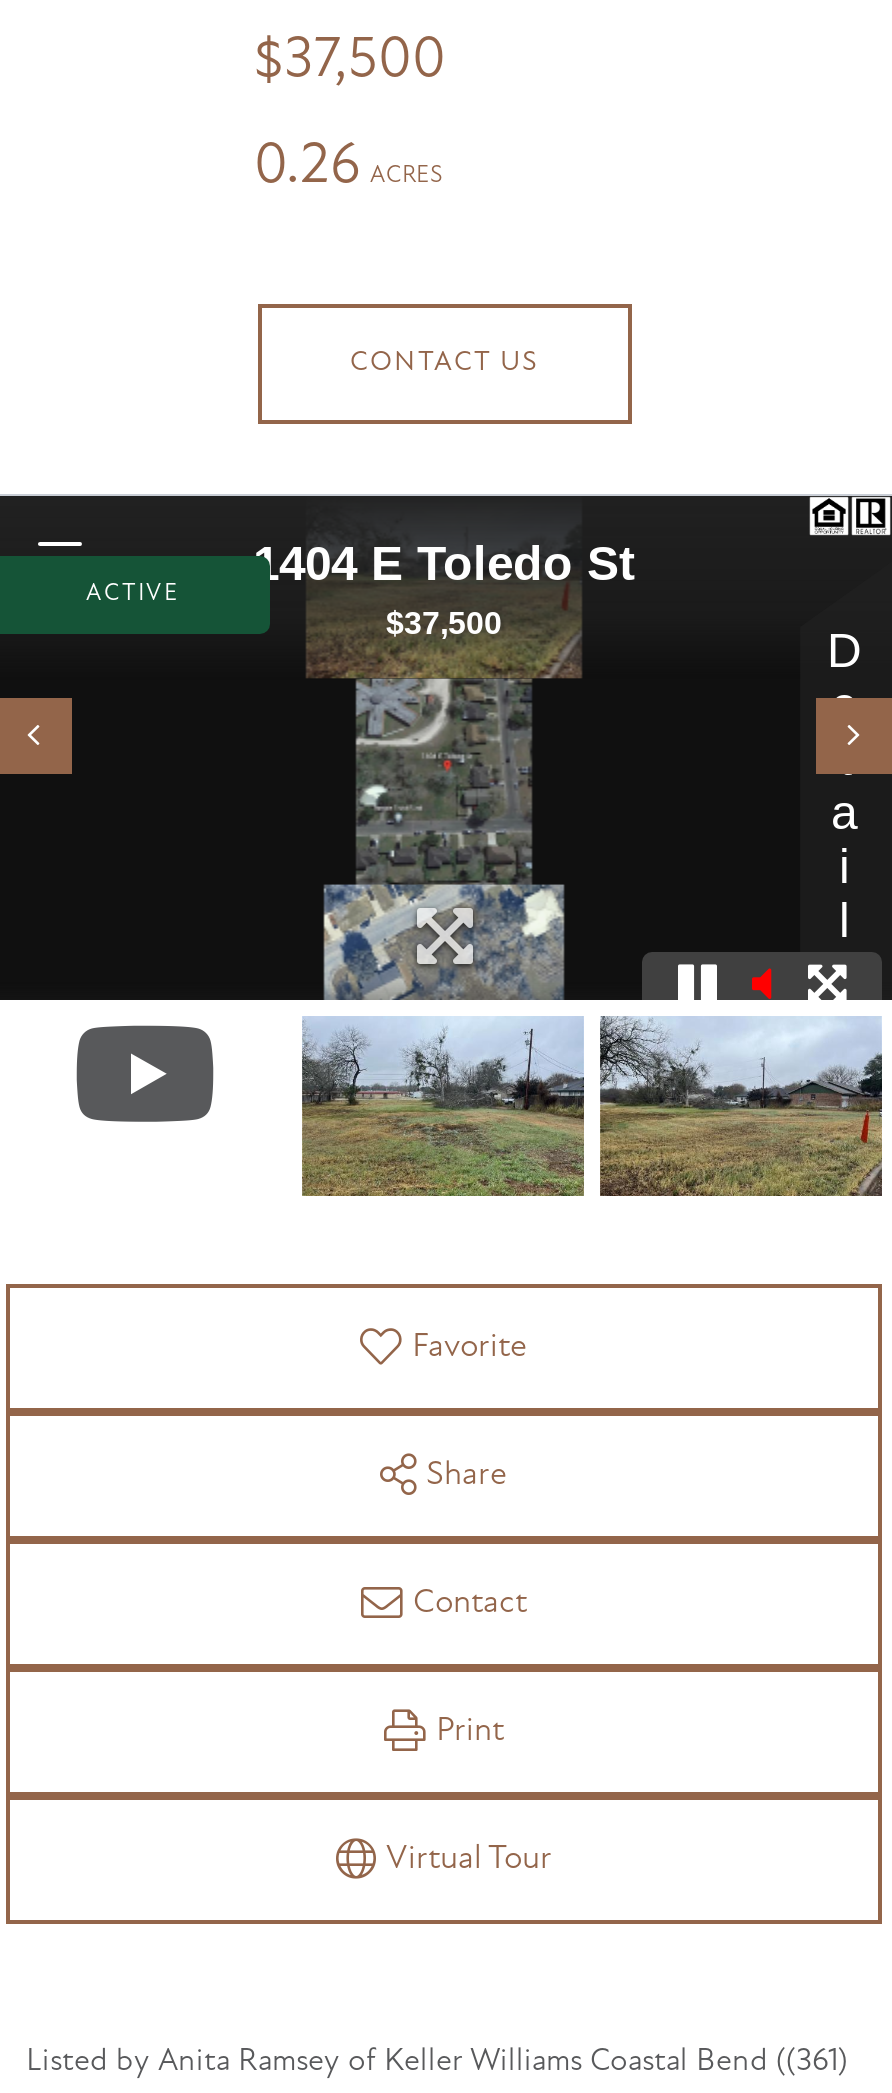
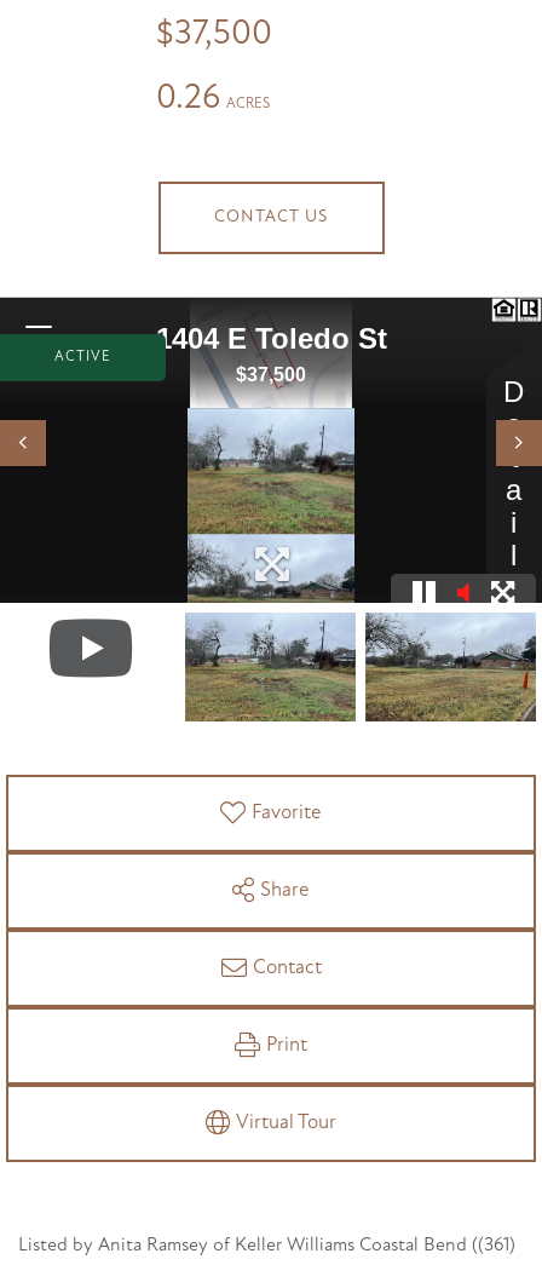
[294,546,582,1000] [image] -> [186,327,356,603] [image]

